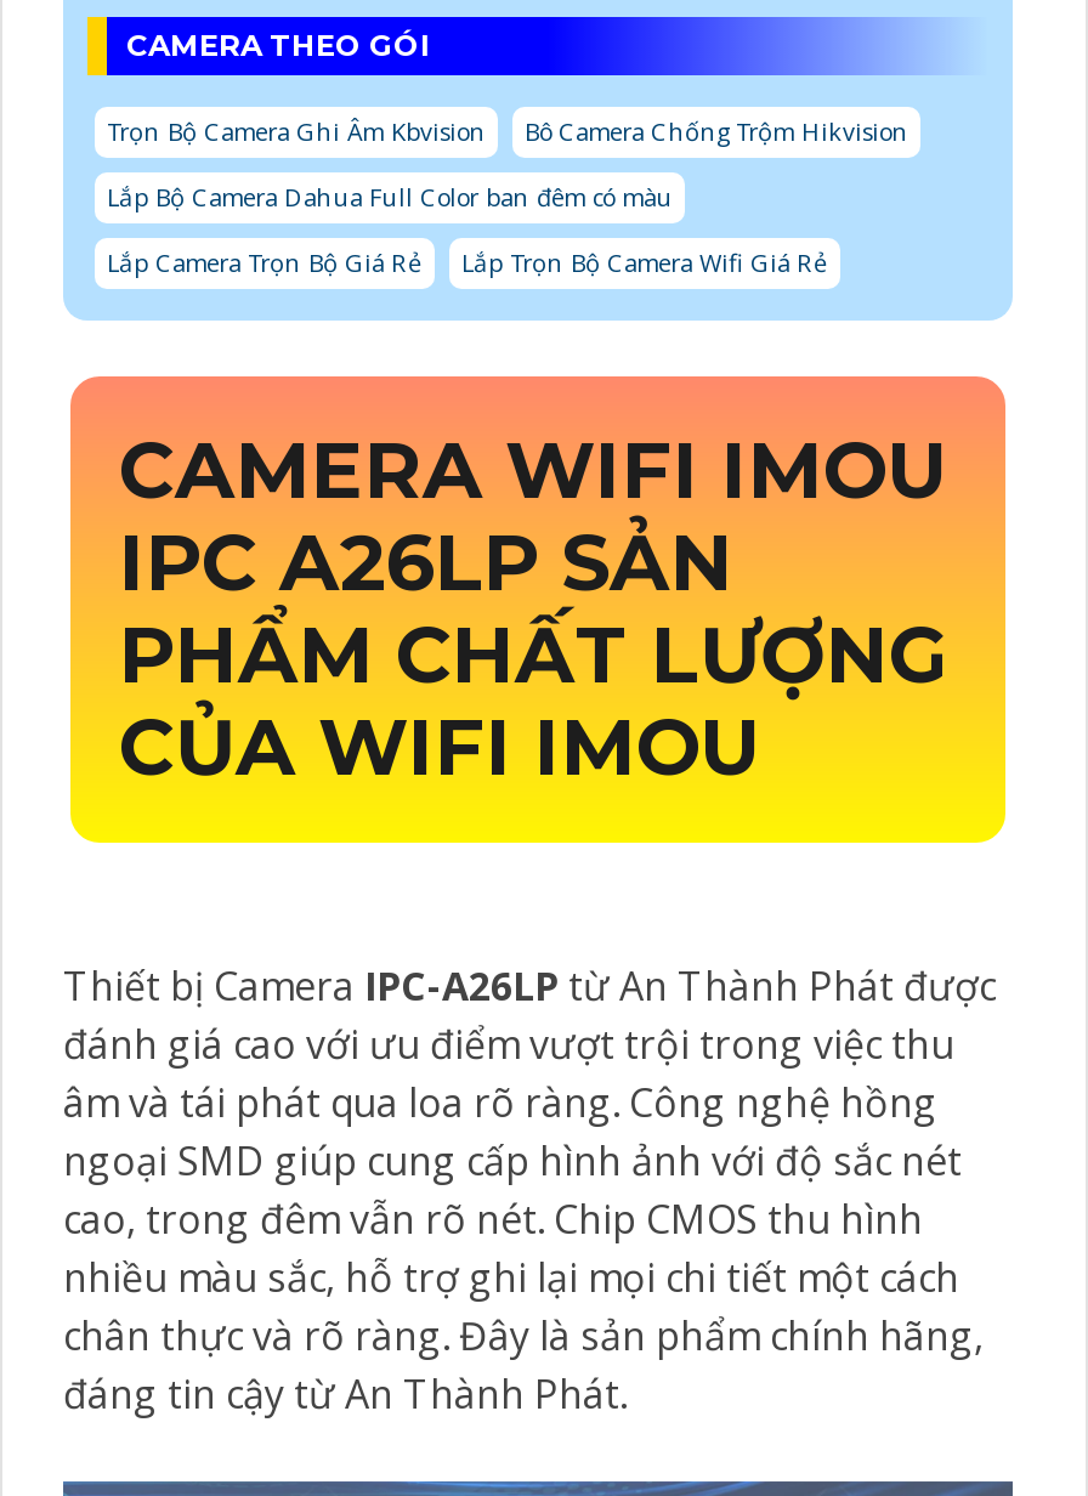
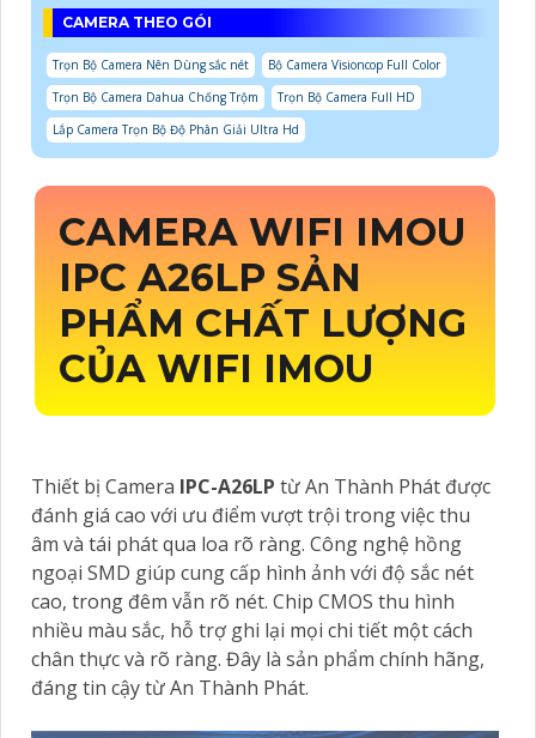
[107,115,908,149] Trọn Bộ Camera Ghi Âm Kbvision | Bô Camera Chống Trộm Hikvision -> [53,57,440,73] Trọn Bộ Camera Nên Dùng sắc nét | Bộ Camera Visioncop Full Color
[107,180,673,214] Lắp Bộ Camera Dahua Full Color ban đêm có màu -> [53,89,415,106] Trọn Bộ Camera Dahua Chống Trộm | Trọn Bộ Camera Full HD
[107,246,828,280] Lắp Camera Trọn Bộ Giá Rẻ | Lắp Trọn Bộ Camera Wifi Giá Rẻ -> [53,121,299,138] Lắp Camera Trọn Bộ Độ Phân Giải Ultra Hd

